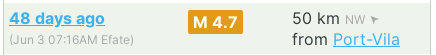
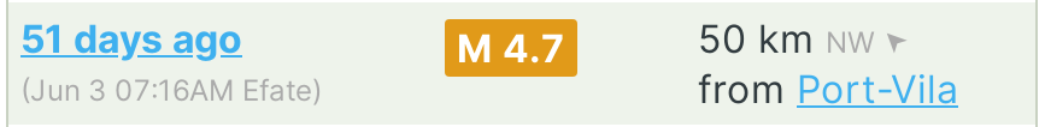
[9,8,105,28] 48 days ago -> [20,15,242,63] 51 days ago

